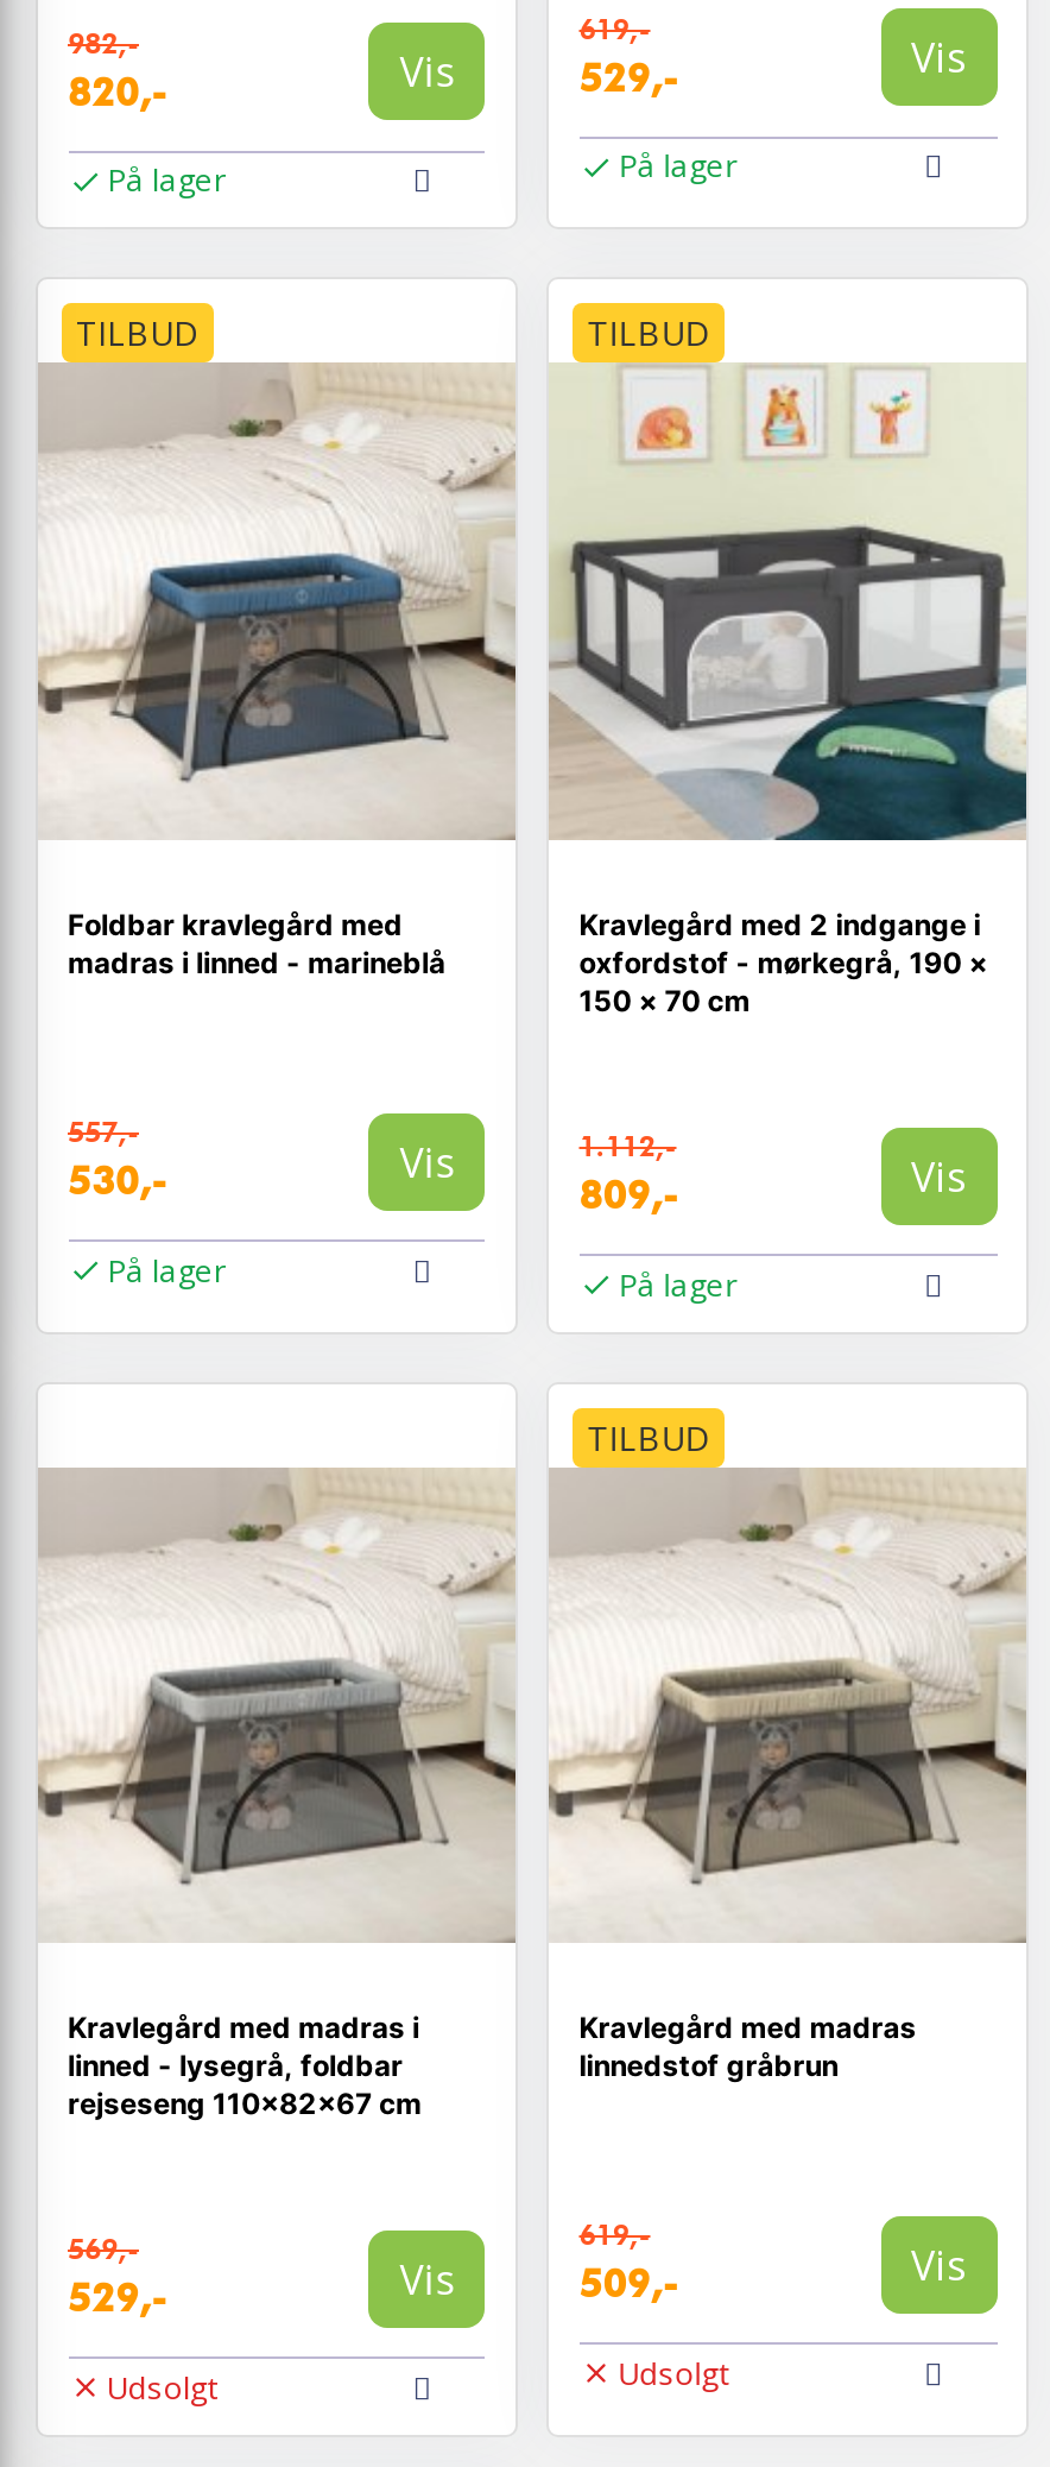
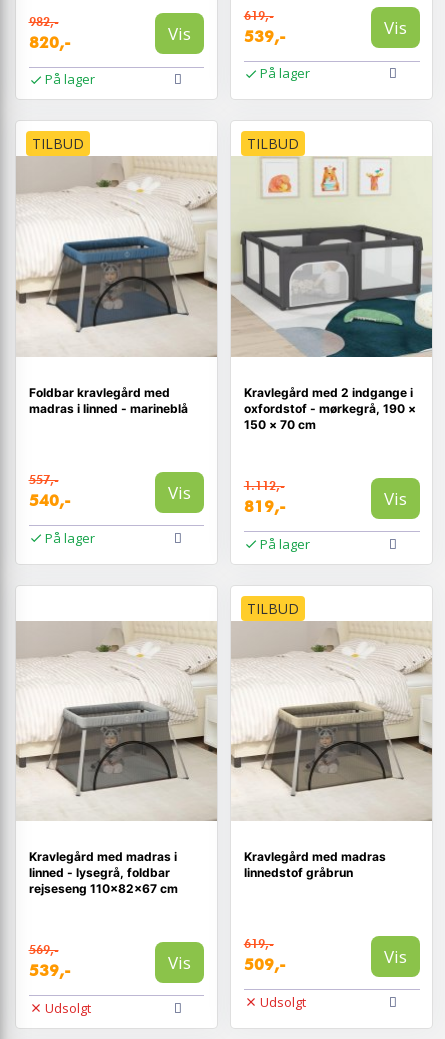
[579,56,679,101] 529,- -> [244,27,286,46] 539,-
[68,1159,167,1204] 530,- -> [28,491,70,510] 540,-
[579,1173,679,1218] 809,- -> [244,497,286,516] 819,-
[68,2277,167,2322] 529,- -> [28,961,70,980] 539,-

